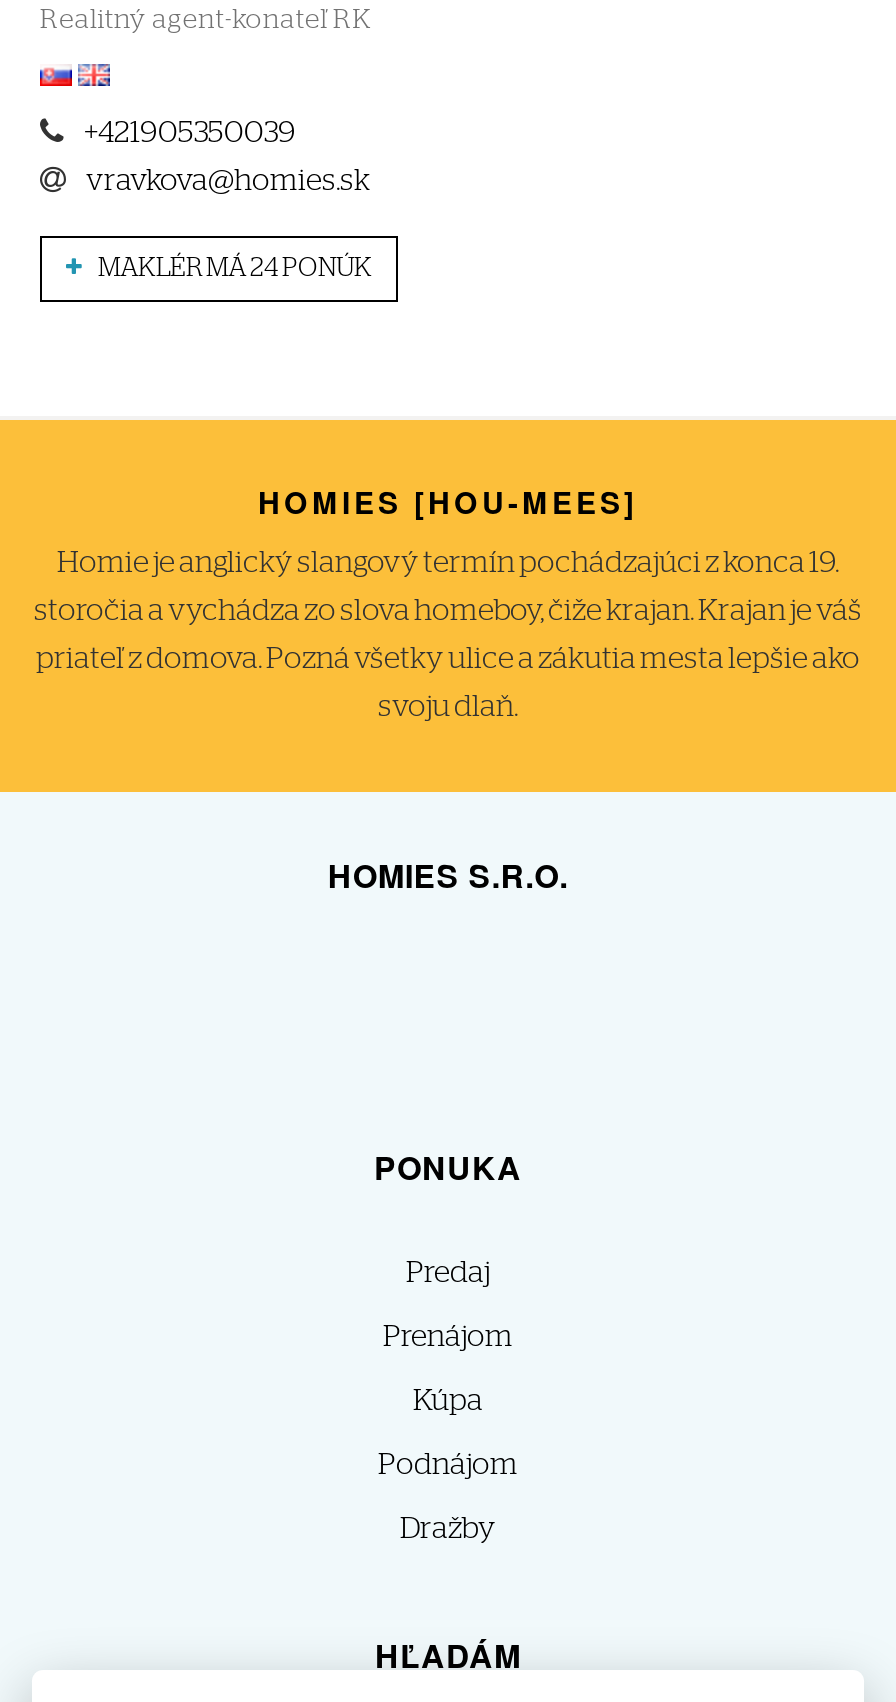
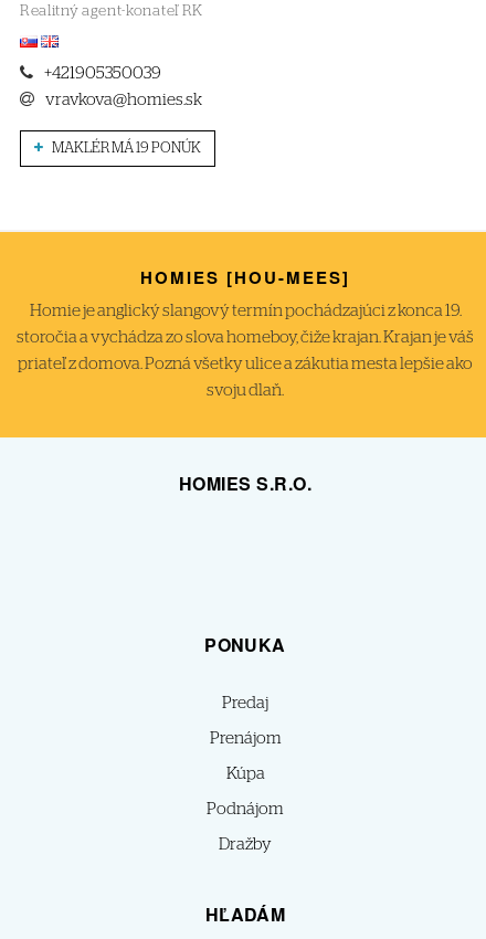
[94,254,372,282] MAKLÉR MÁ 24 PONÚK -> [50,140,201,156] MAKLÉR MÁ 19 PONÚK

